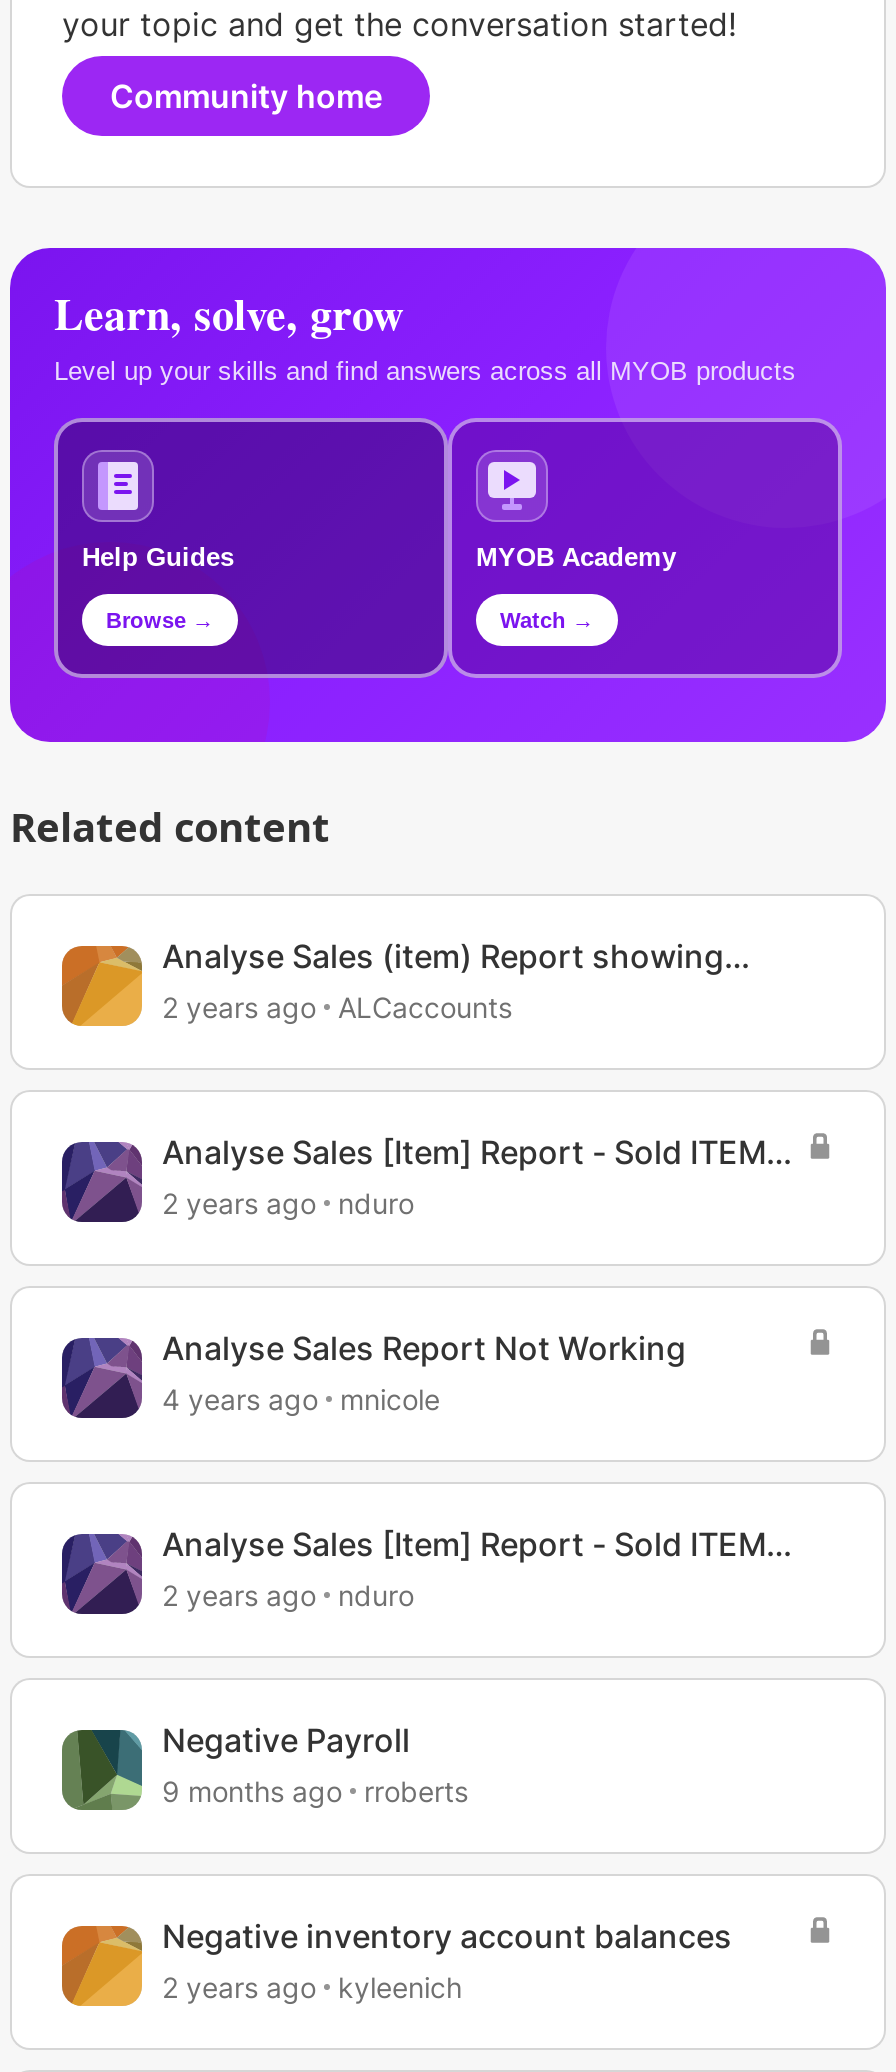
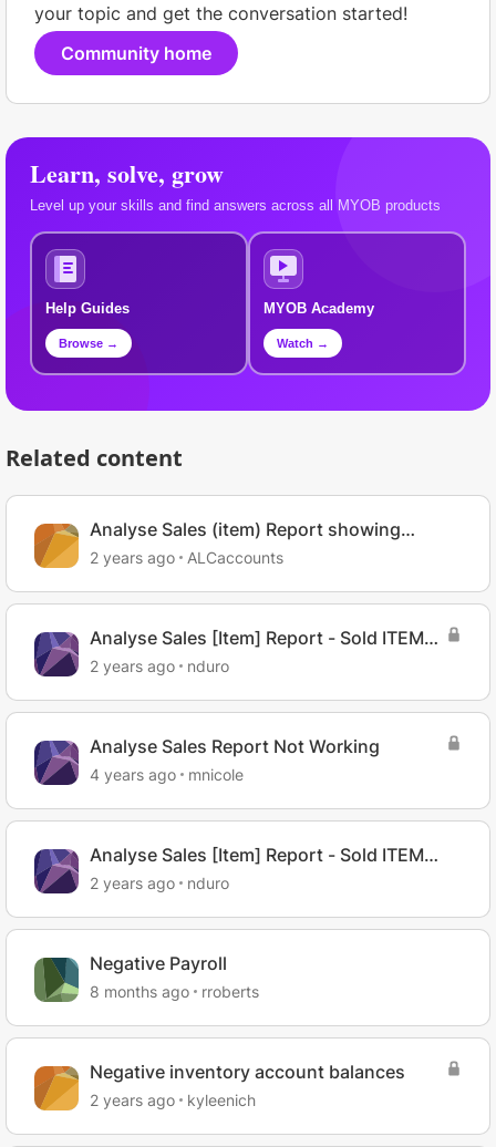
[162,1774,468,1808] 9 months ago rroberts -> [90,982,259,1001] 8 months ago rroberts

